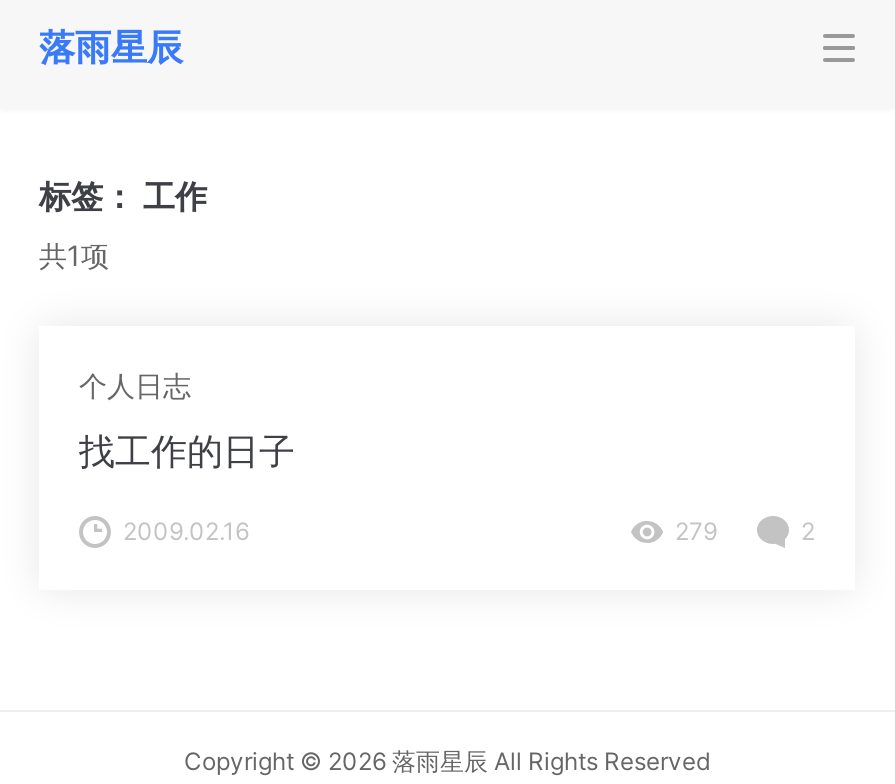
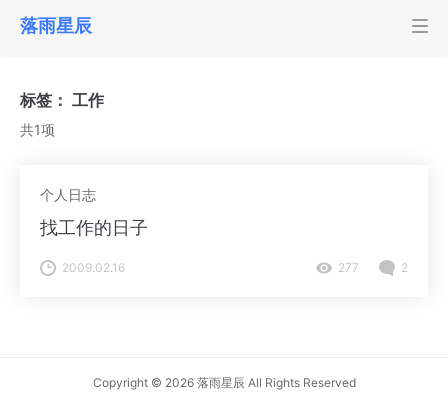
[675,516,717,546] 279 -> [338,260,359,275] 277

